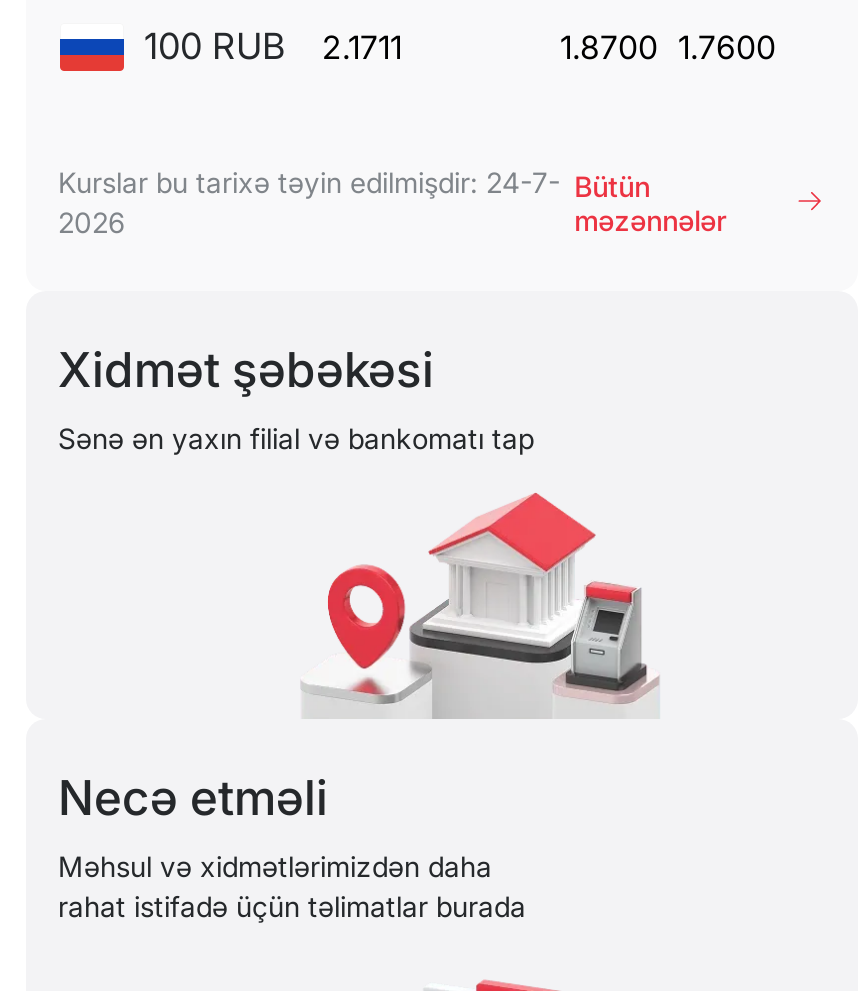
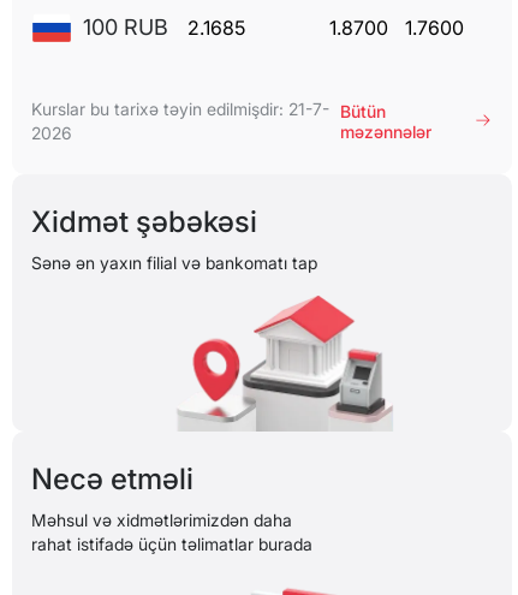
[322,26,776,66] 2.1711 | 1.8700 1.7600 -> [187,15,464,39] 2.1685 | 1.8700 | 1.7600
[58,164,560,198] Kurslar bu tarixə təyin edilmişdir: 24-7- -> [31,98,329,119] Kurslar bu tarixə təyin edilmişdir: 21-7-

